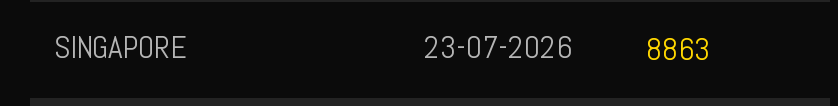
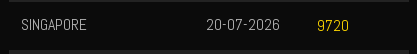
[424,29,572,69] 23-07-2026 -> [206,15,280,35] 20-07-2026
[646,30,710,70] 8863 -> [317,16,349,36] 9720

